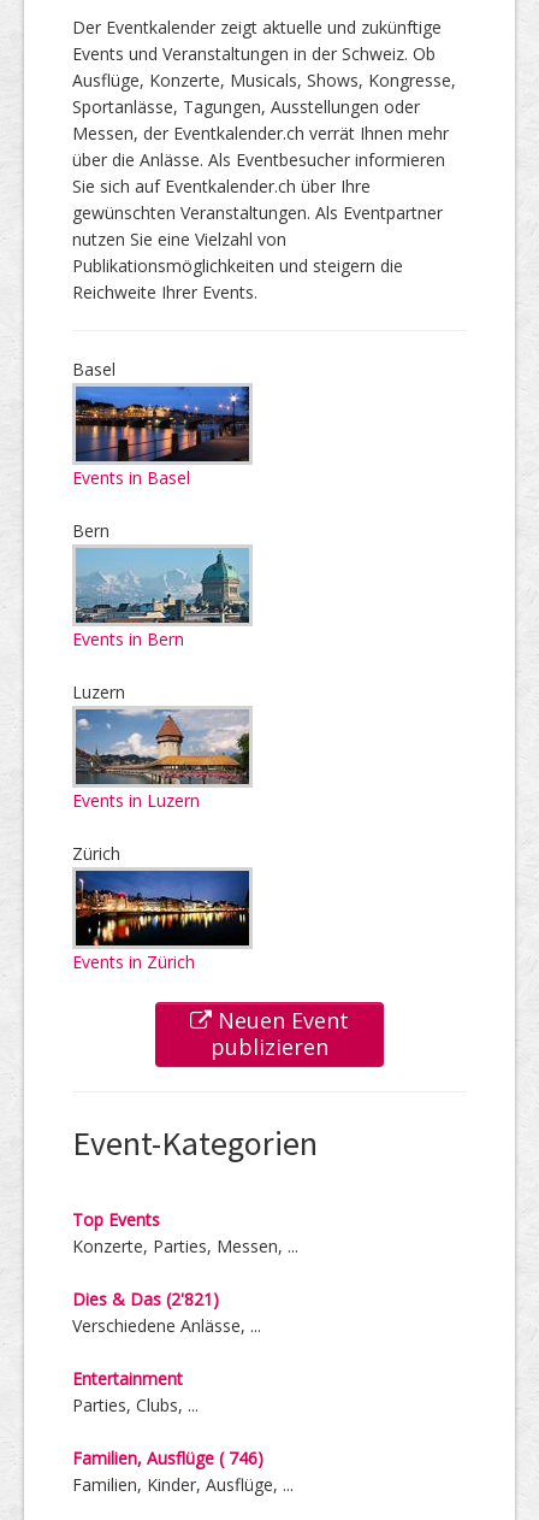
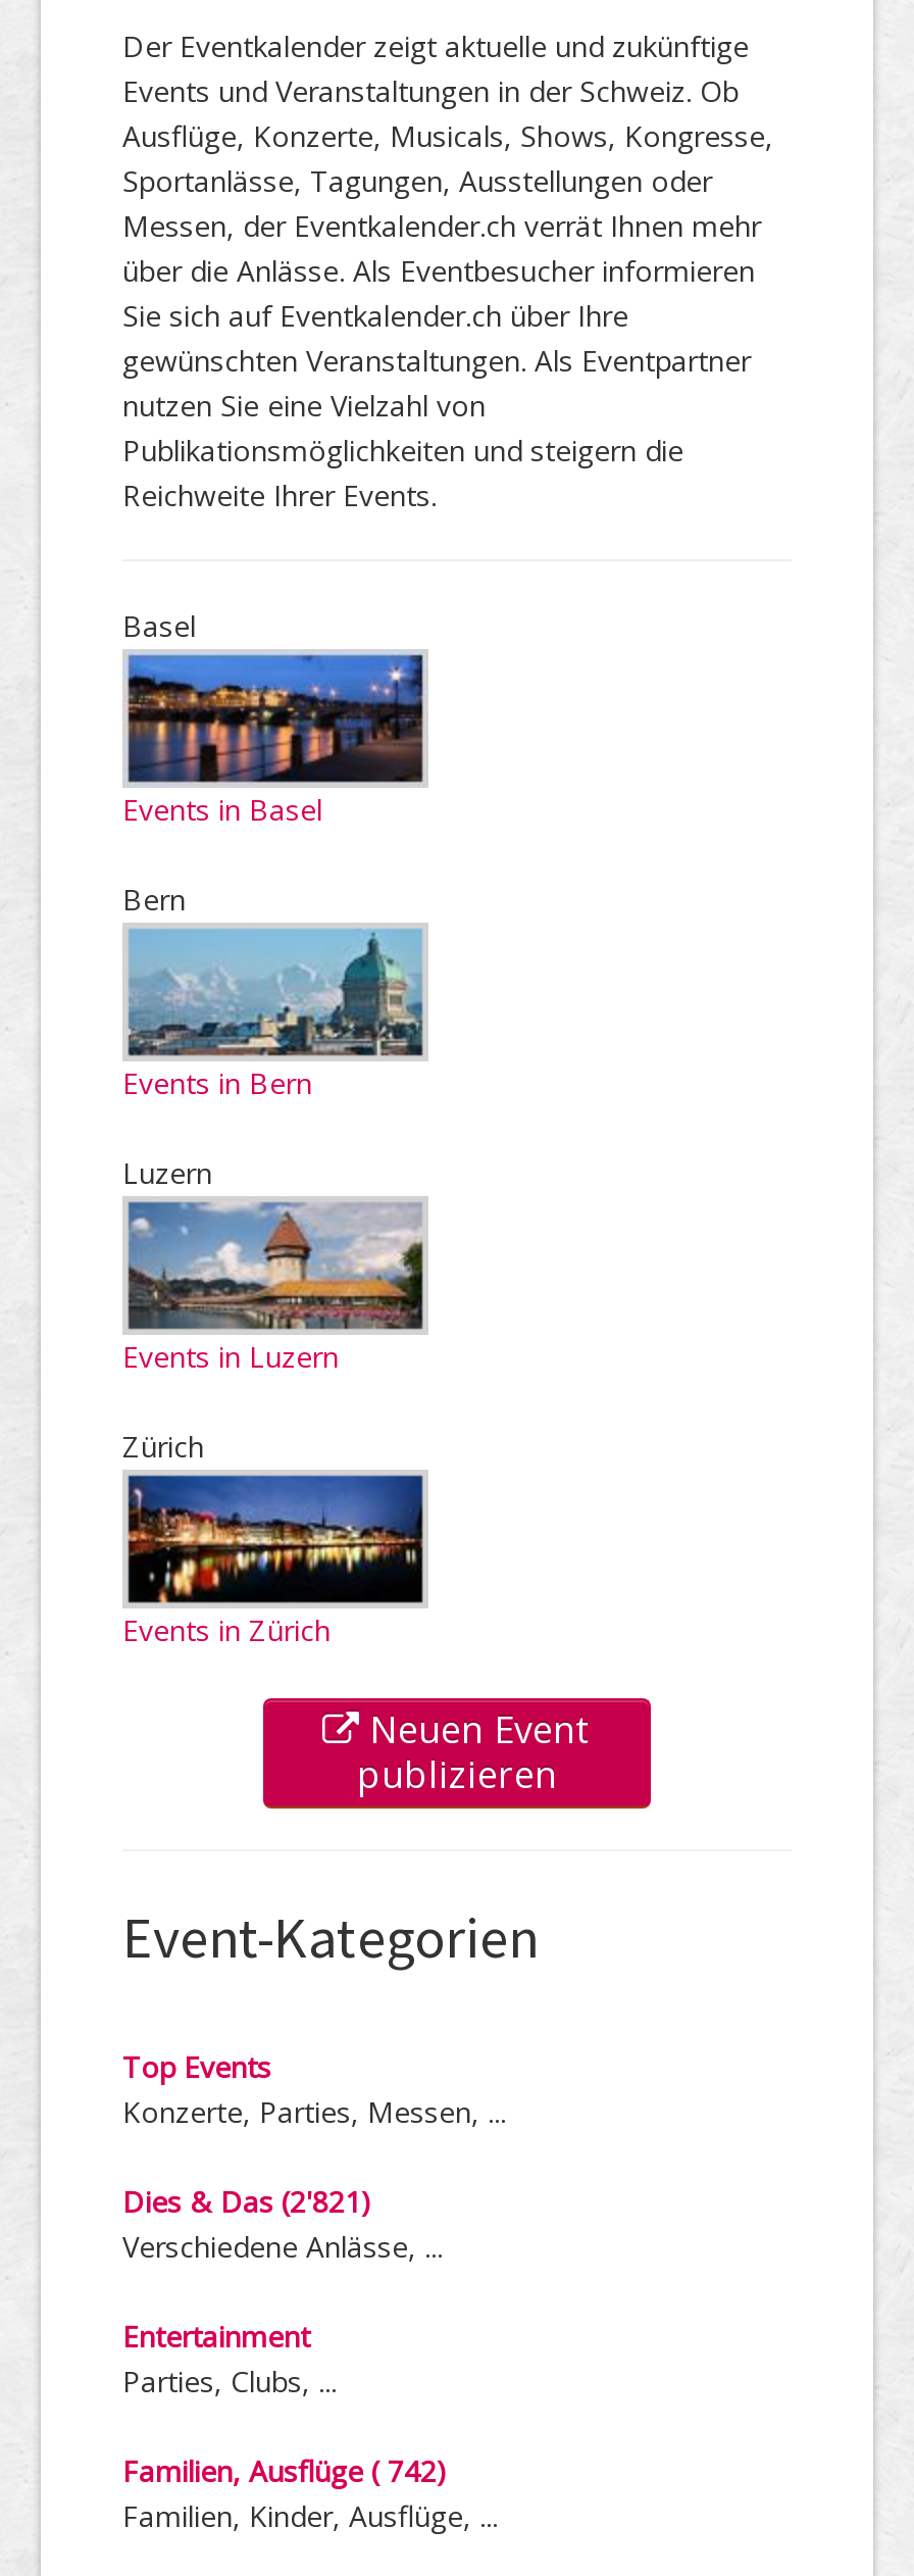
[72,1447,263,1469] Familien, Ausflüge ( 746) -> [122,2451,447,2490] Familien, Ausflüge ( 742)

